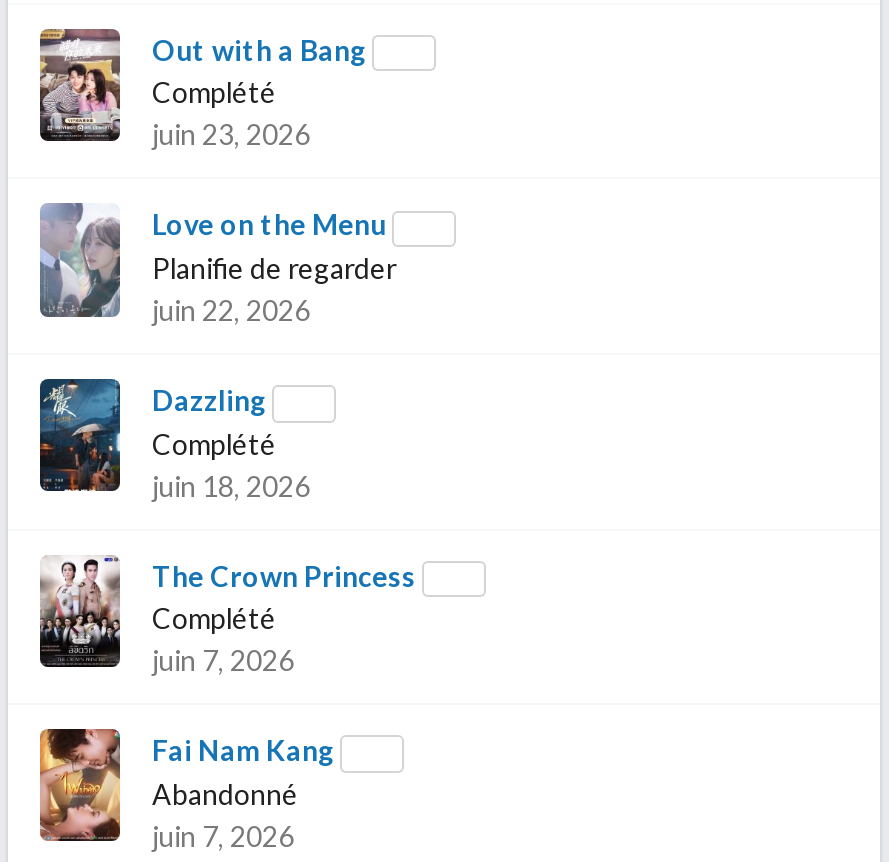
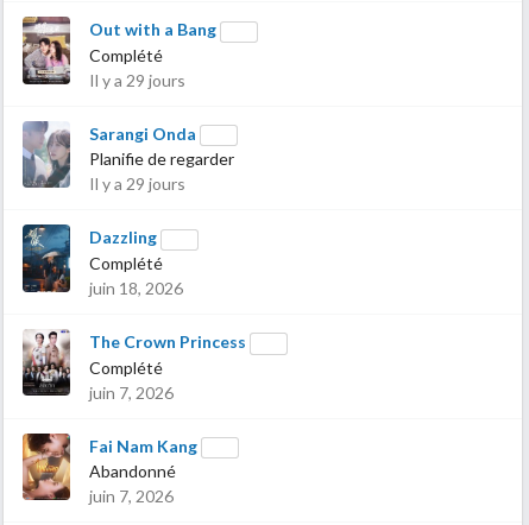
[152,118,310,152] juin 23, 2026 -> [89,70,185,90] Il y a 29 jours
[152,208,386,242] Love on the Menu -> [89,123,196,144] Sarangi Onda
[152,293,310,327] juin 22, 2026 -> [89,174,185,194] Il y a 29 jours

